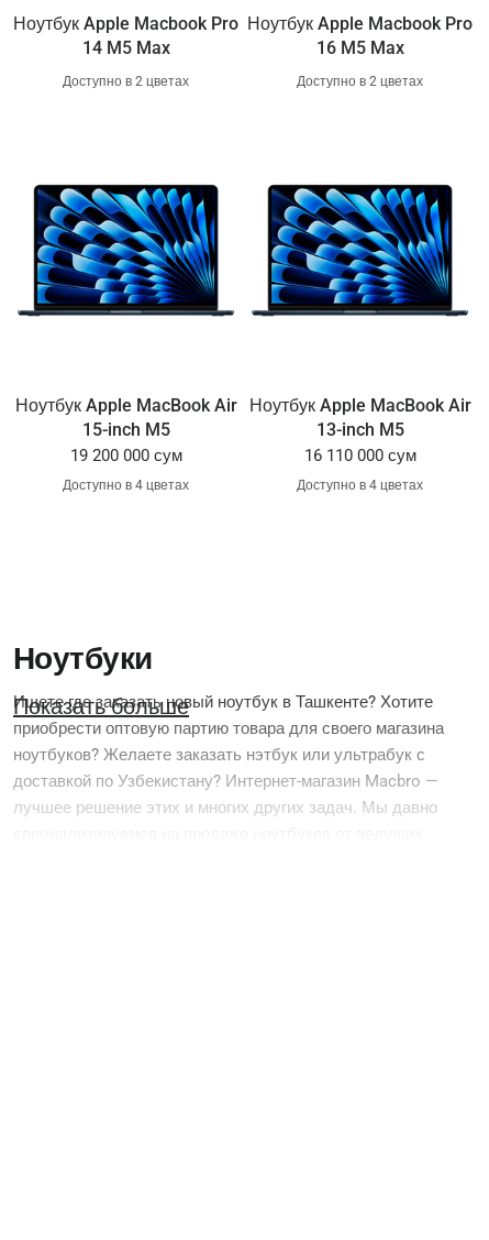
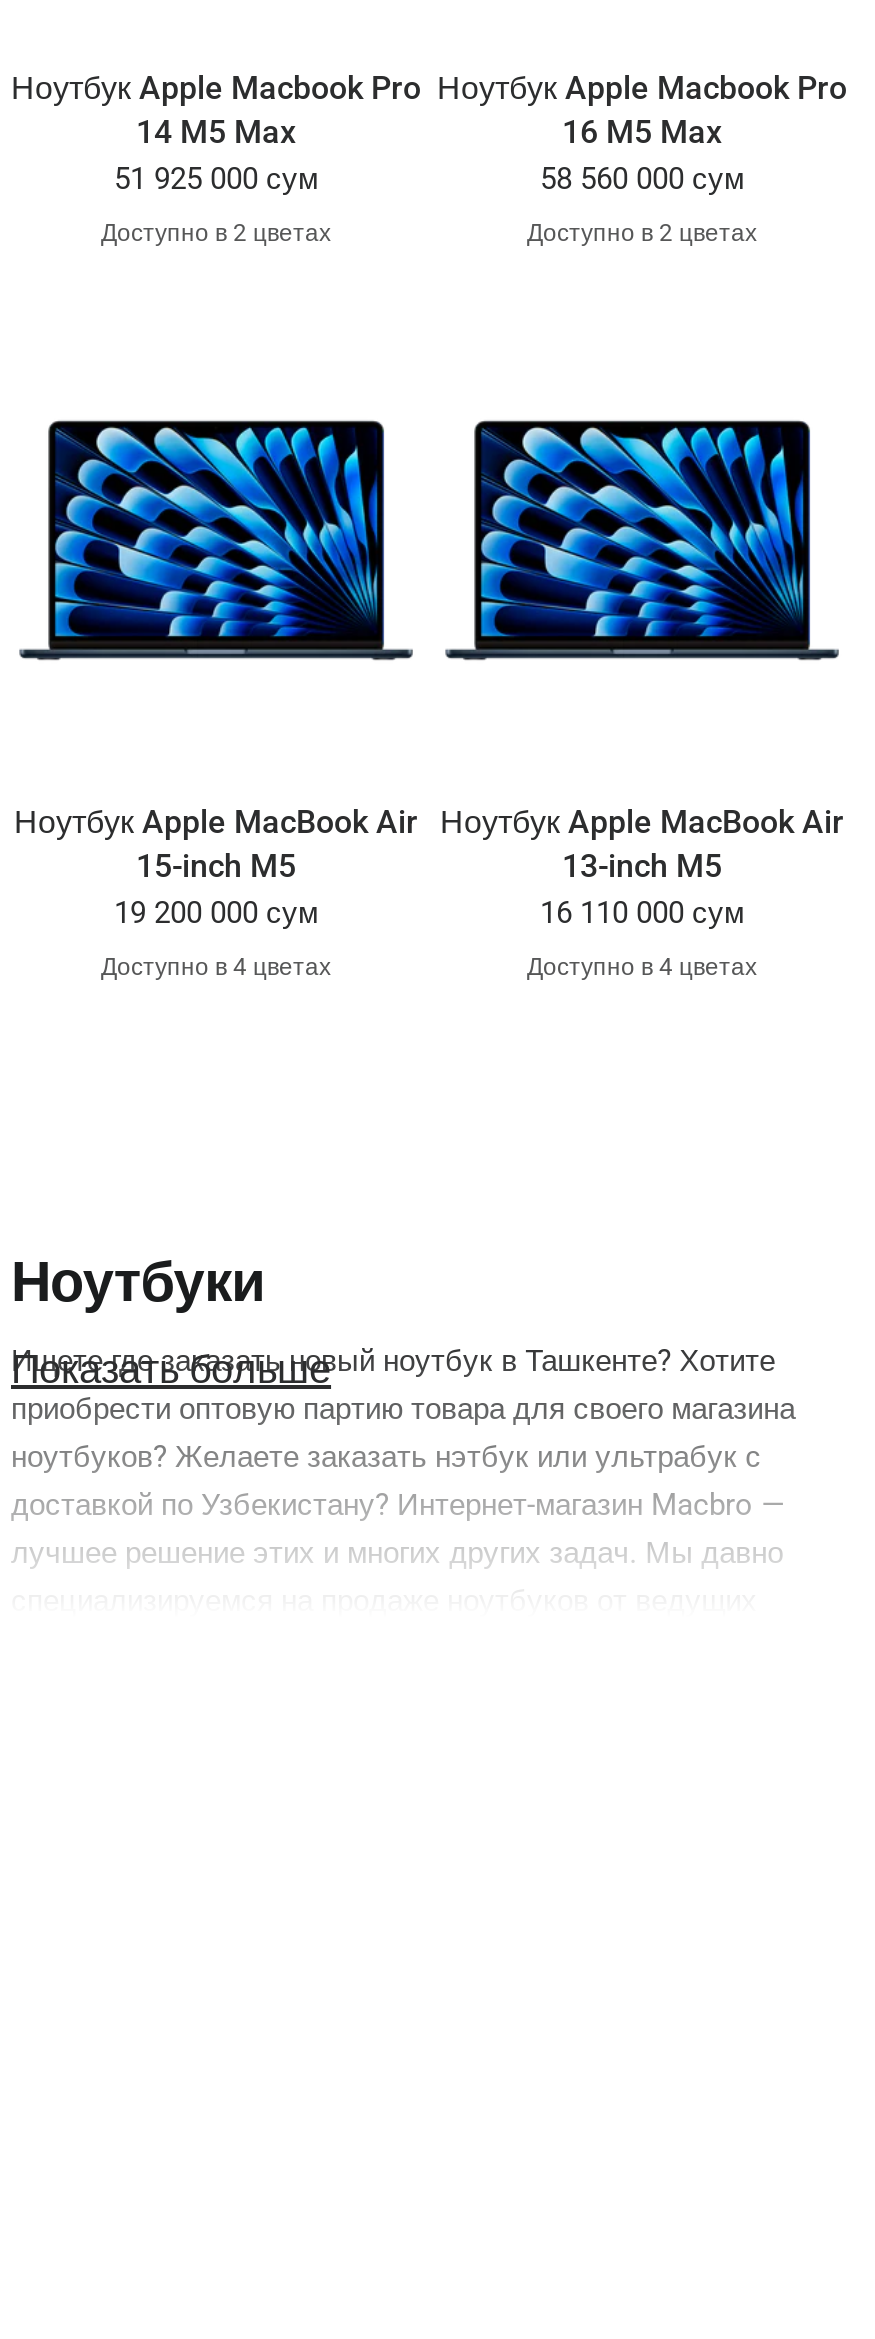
none -> [114,161,318,197] 51 925 000 сум
none -> [540,161,744,197] 58 560 000 сум

